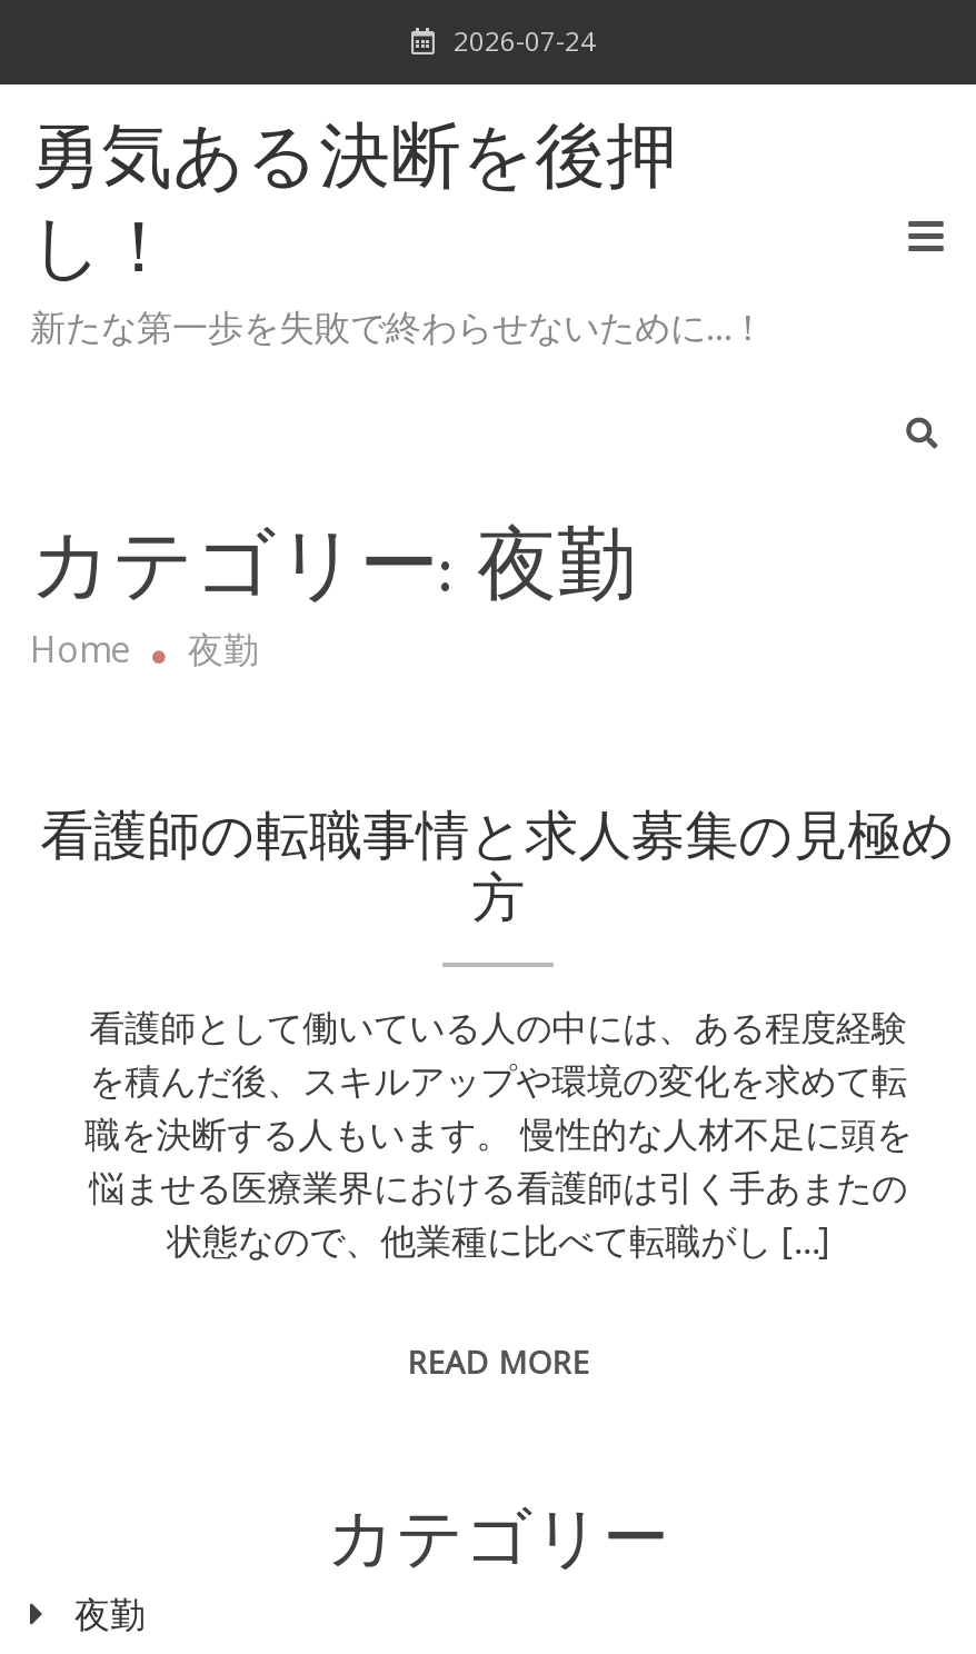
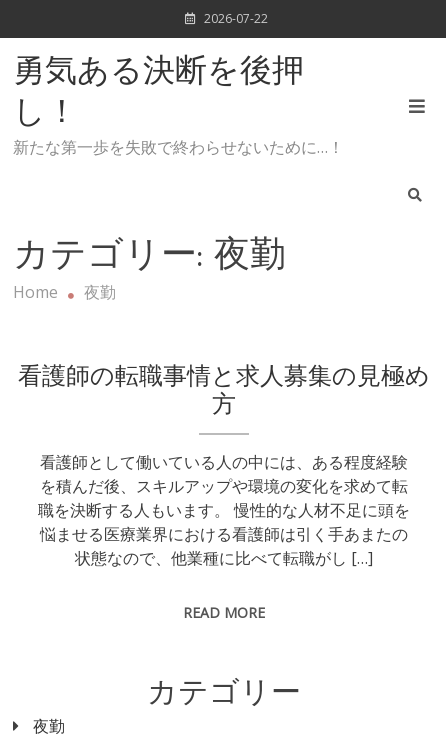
[447,22,596,60] 2026-07-24 -> [201,10,268,27] 2026-07-22

